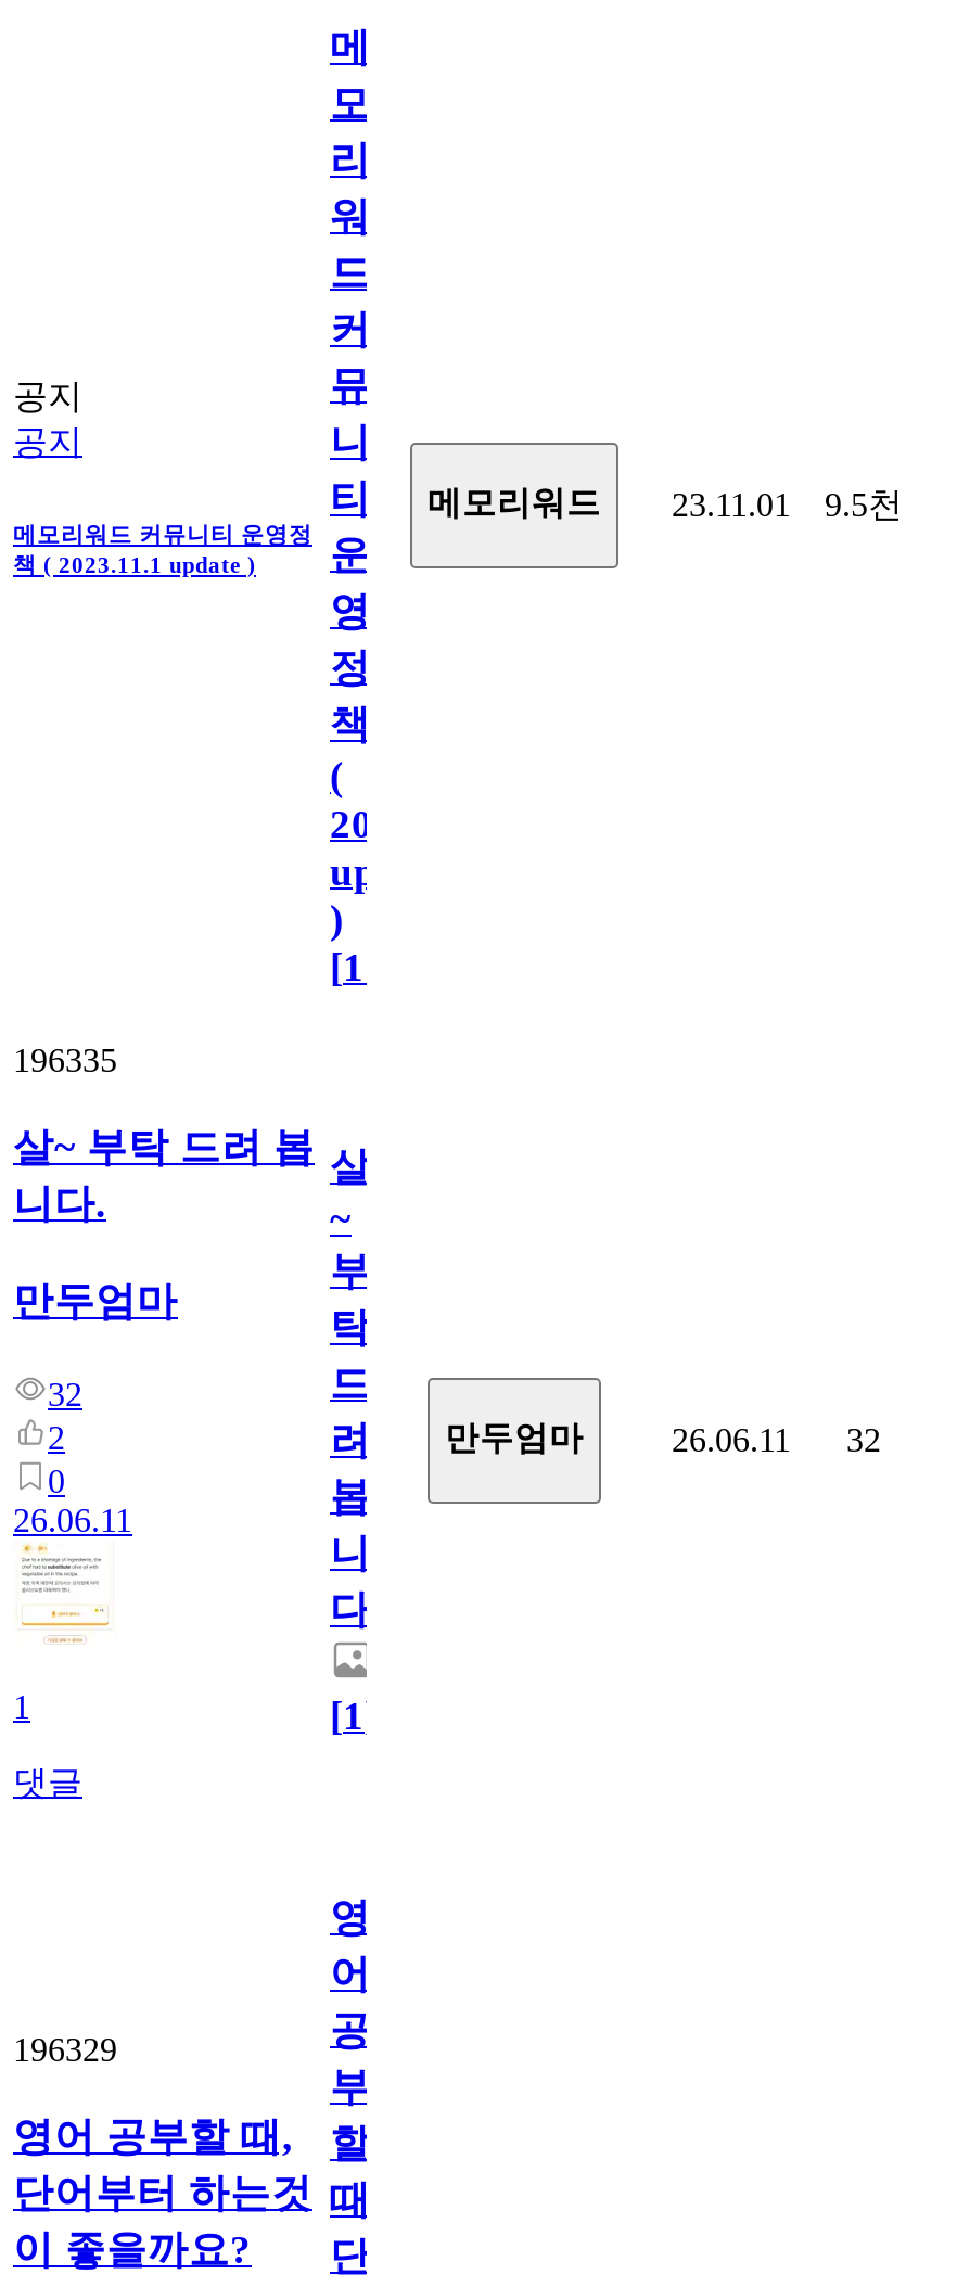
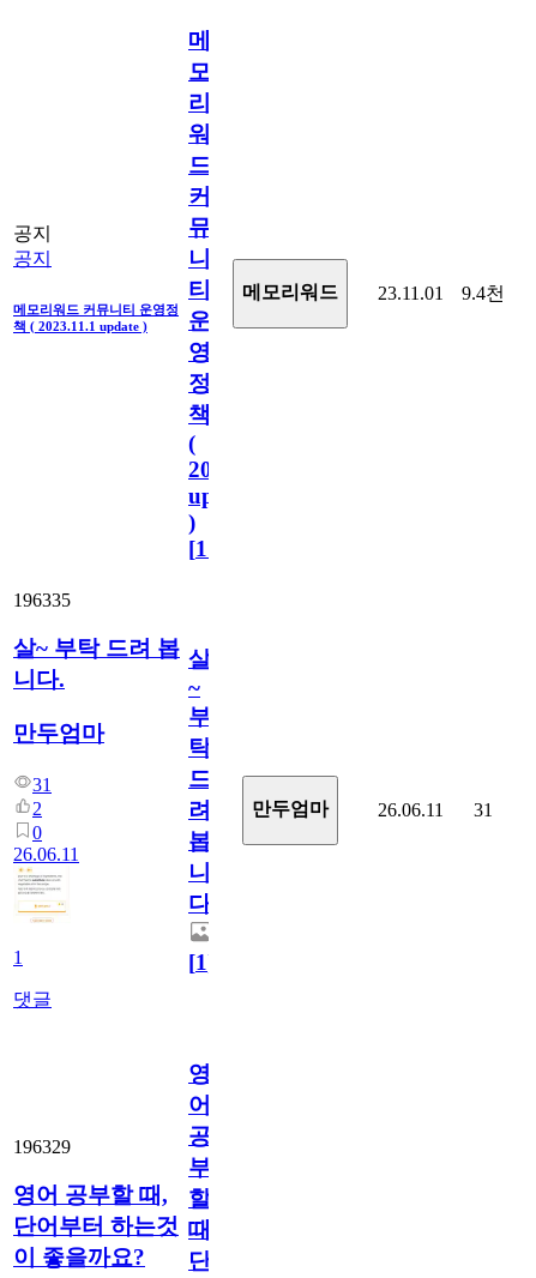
[330,476,903,522] 티 메모리워드 23.11.01 9.5천 -> [188,277,505,303] 티 메모리워드 23.11.01 9.4천
[48,1375,82,1412] 32 -> [32,774,52,795] 31
[672,1420,881,1457] 26.06.11 32 -> [377,799,493,820] 26.06.11 31

